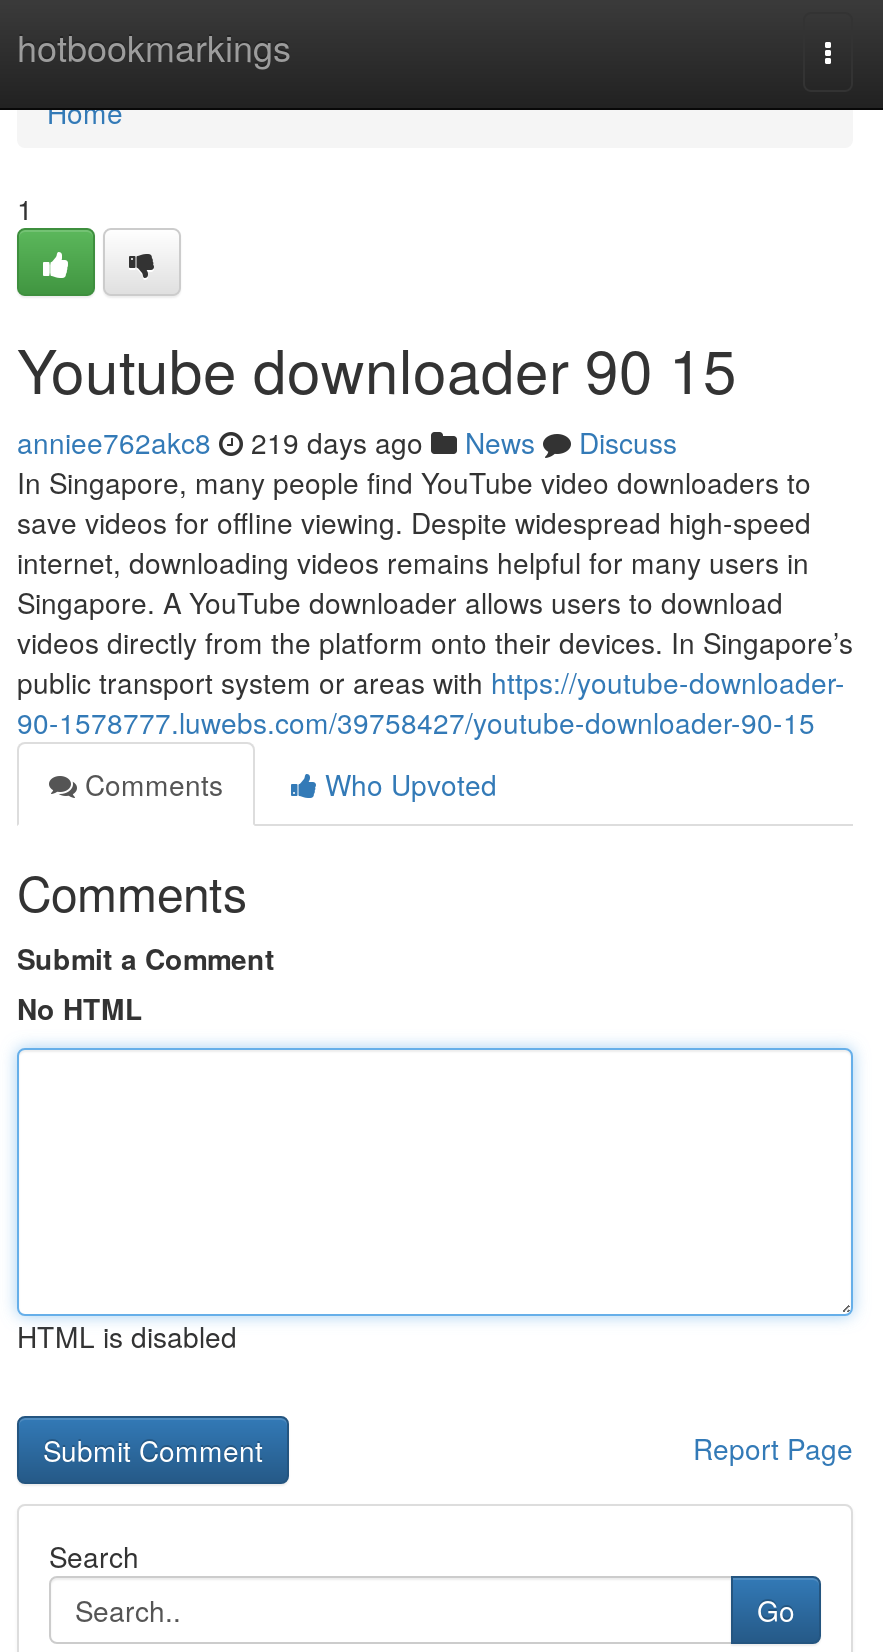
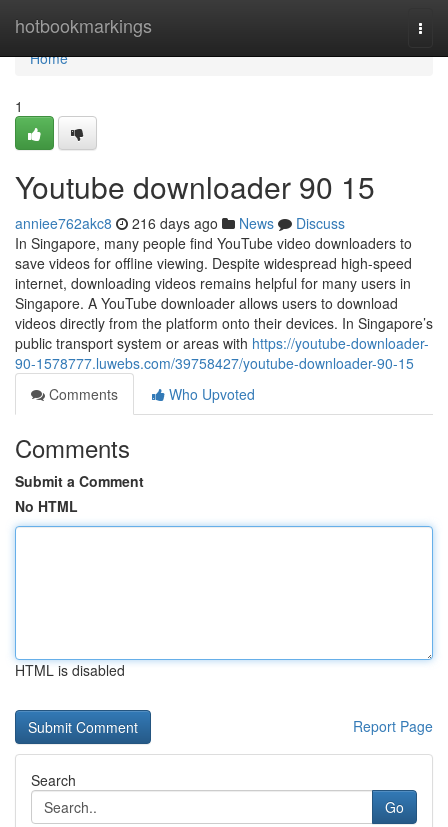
[17,422,677,462] anniee762akc8 219 days ago News Discuss -> [15,213,345,233] anniee762akc8 216 days ago News Discuss

